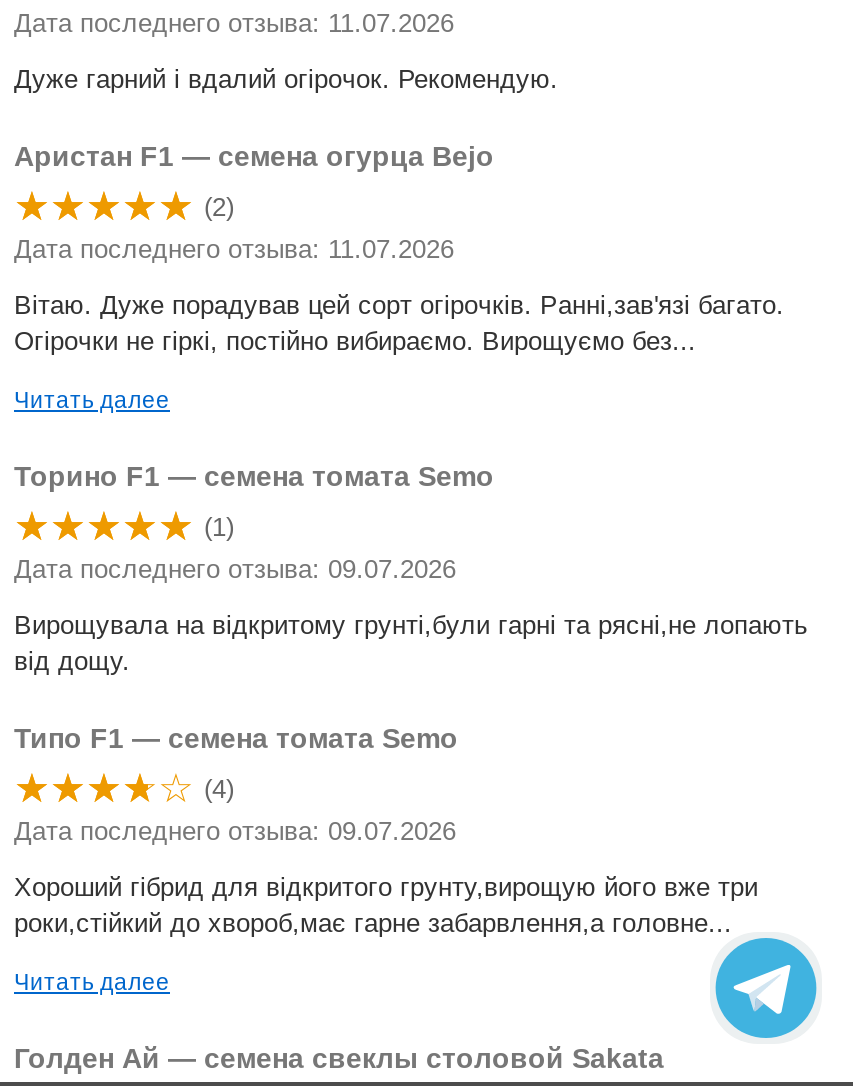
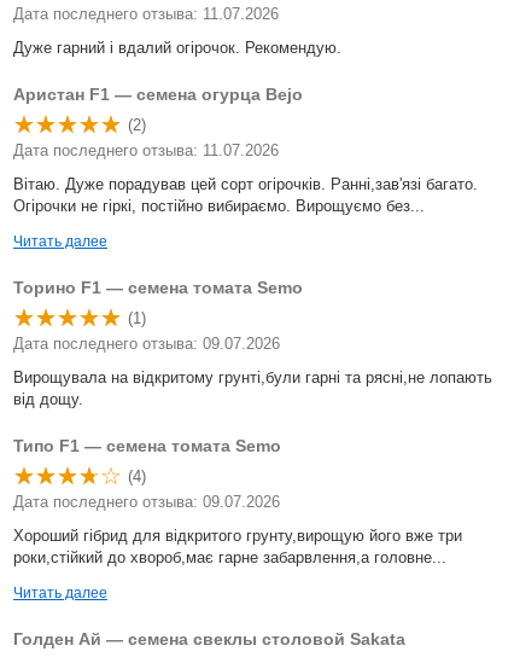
[712,934,820,1042] [image] -> none

